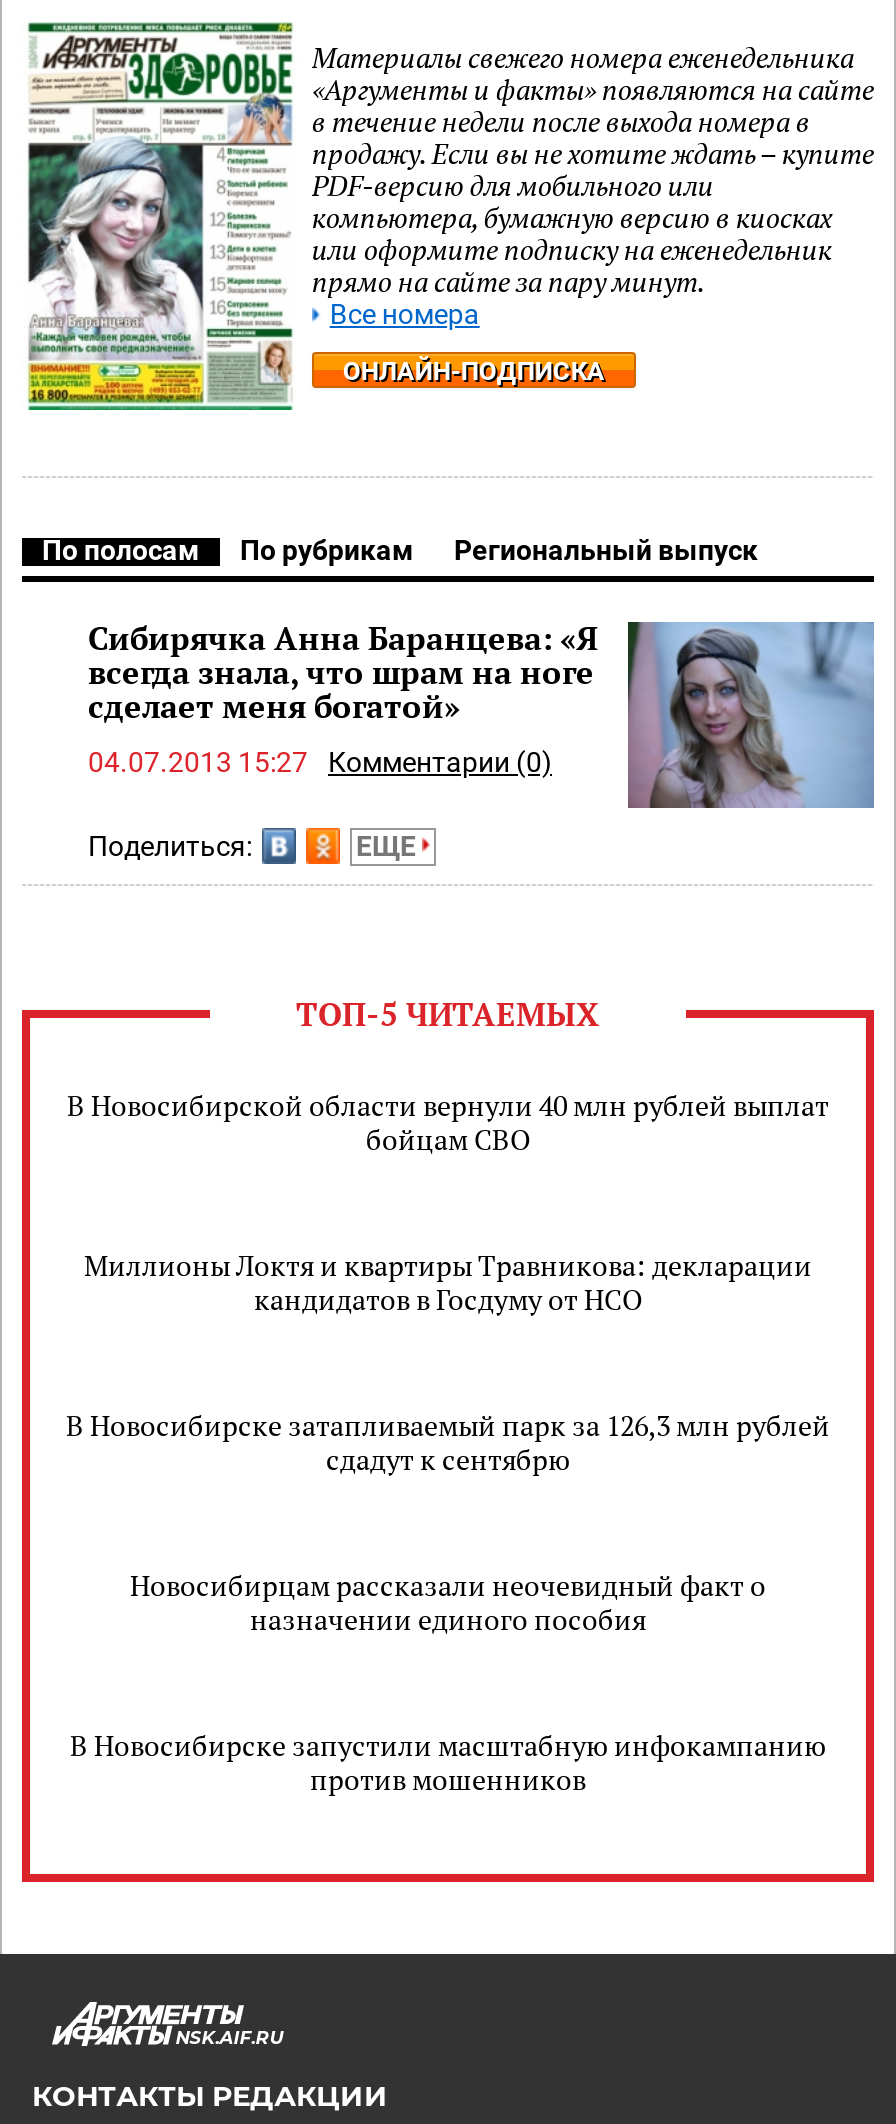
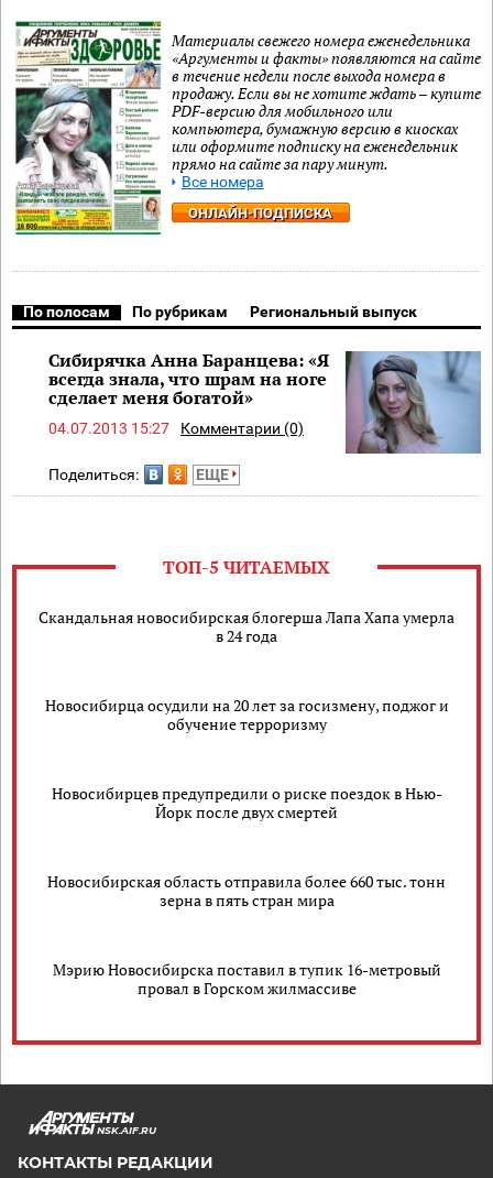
[67,1085,829,1157] В Новосибирской области вернули 40 млн рублей выплат | бойцам СВО -> [39,606,454,646] Скандальная новосибирская блогерша Лапа Хапа умерла | в 24 года
[84,1245,812,1317] Миллионы Локтя и квартиры Травникова: декларации | кандидатов в Госдуму от НСО -> [45,694,448,734] Новосибирца осудили на 20 лет за госизмену, поджог и | обучение терроризму
[66,1405,830,1477] В Новосибирске затапливаемый парк за 126,3 млн рублей | сдадут к сентябрю -> [51,782,442,822] Новосибирцев предупредили о риске поездок в Нью- | Йорк после двух смертей
[130,1565,766,1637] Новосибирцам рассказали неочевидный факт о | назначении единого пособия -> [47,870,446,910] Новосибирская область отправила более 660 тыс. тонн | зерна в пять стран мира
[70,1725,826,1797] В Новосибирске запустили масштабную инфокампанию | против мошенников -> [52,958,441,998] Мэрию Новосибирска поставил в тупик 16-метровый | провал в Горском жилмассиве

